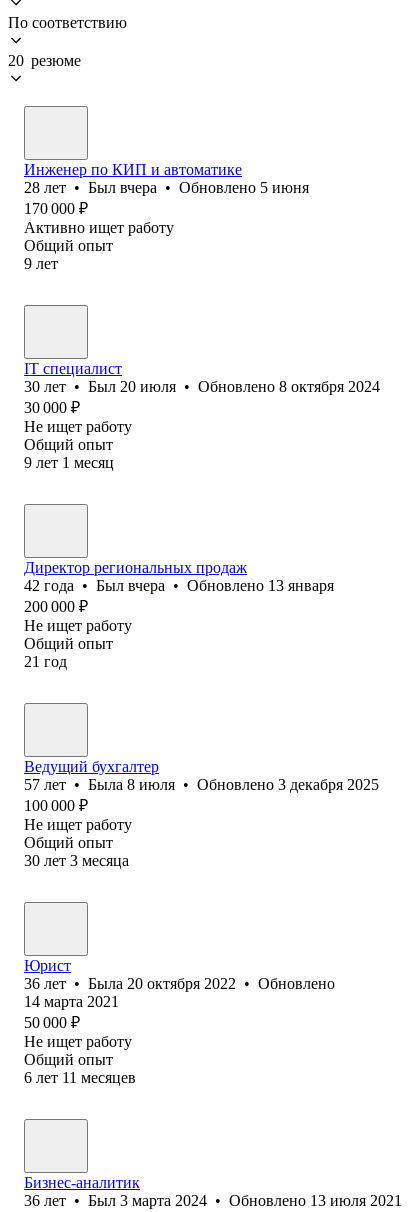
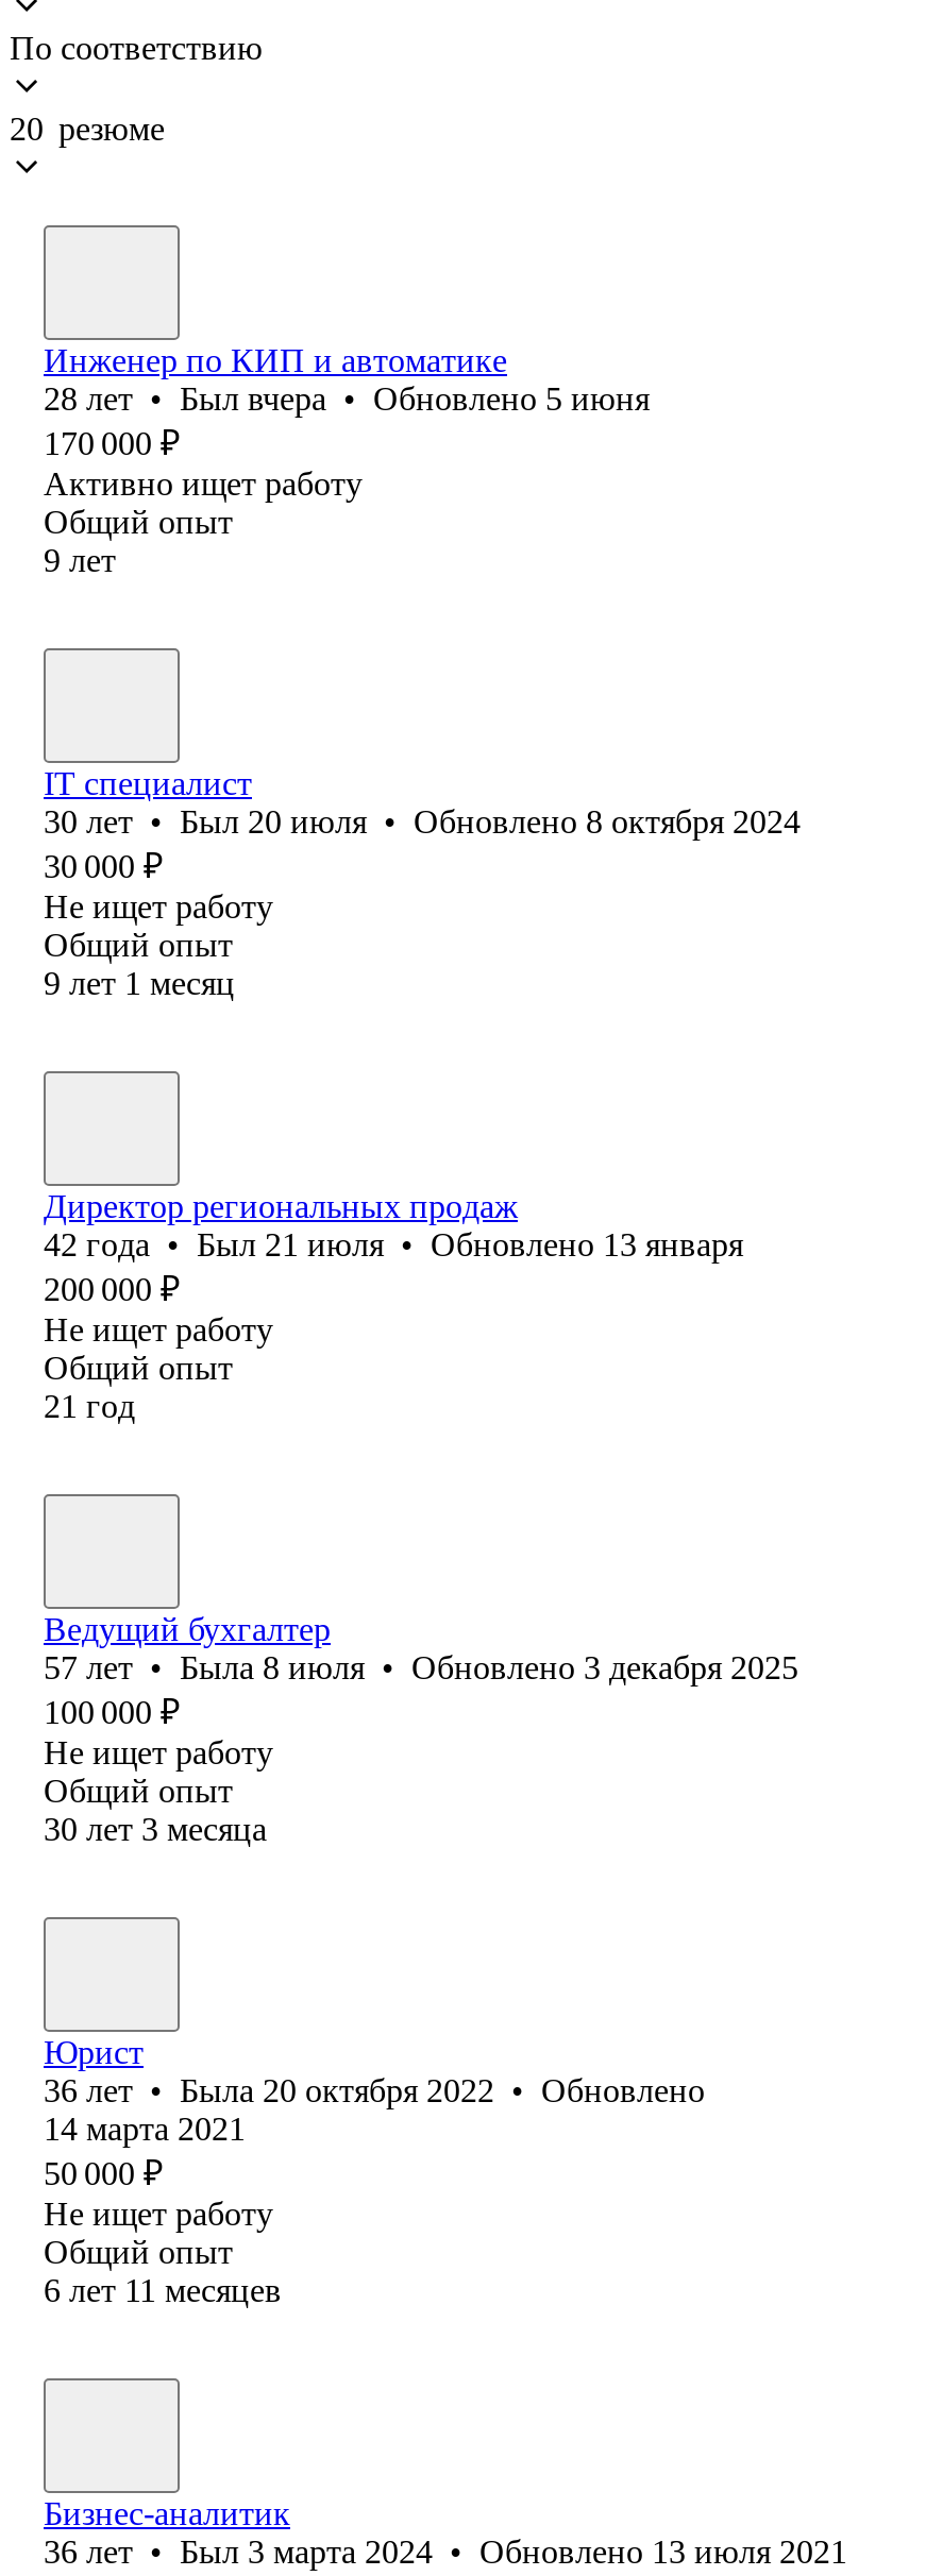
[24,577,334,594] 42 года • Был вчера • Обновлено 13 января -> [44,1226,743,1262] 42 года • Был 21 июля • Обновлено 13 января

